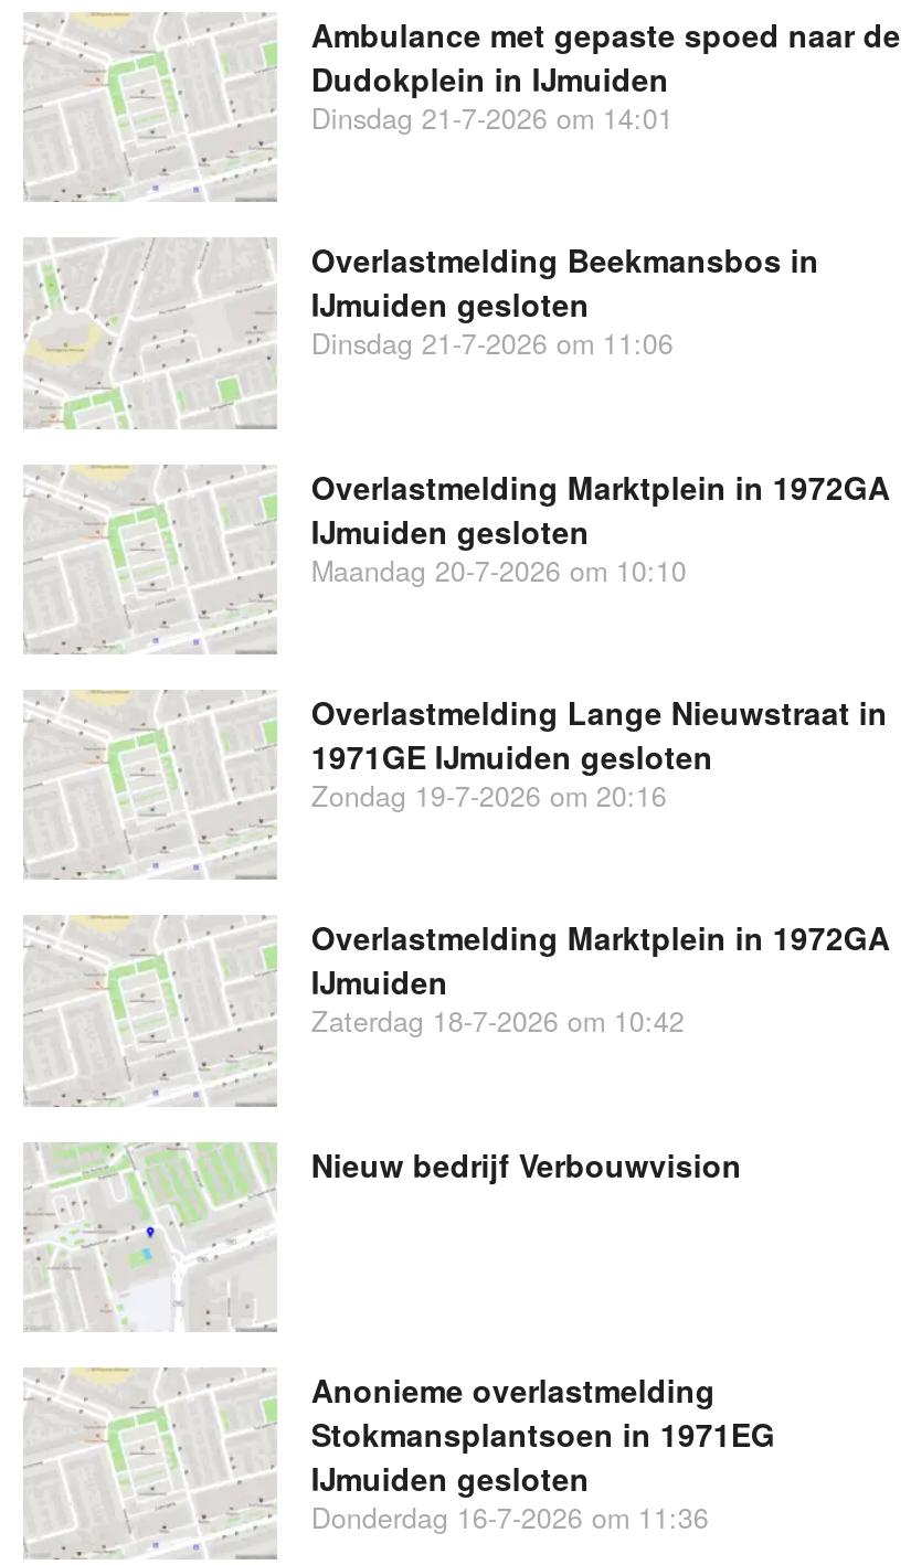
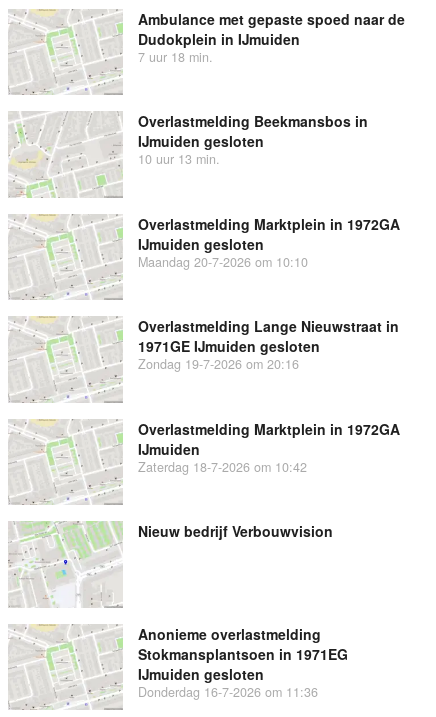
[311,98,673,137] Dinsdag 21-7-2026 om 14:01 -> [138,48,213,66] 7 uur 18 min.
[311,324,673,363] Dinsdag 21-7-2026 om 11:06 -> [138,150,220,168] 10 uur 13 min.

